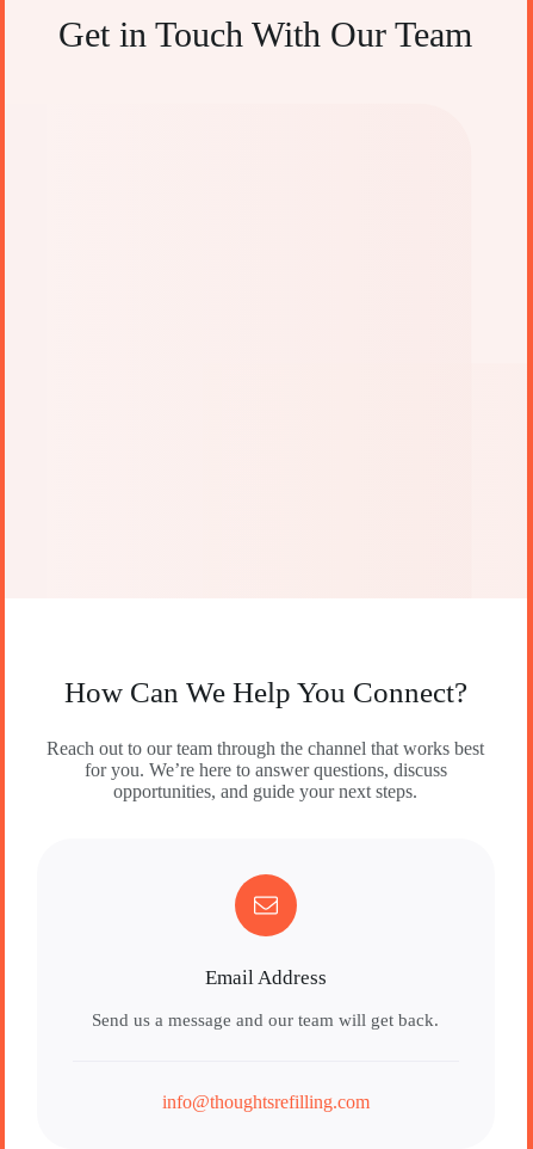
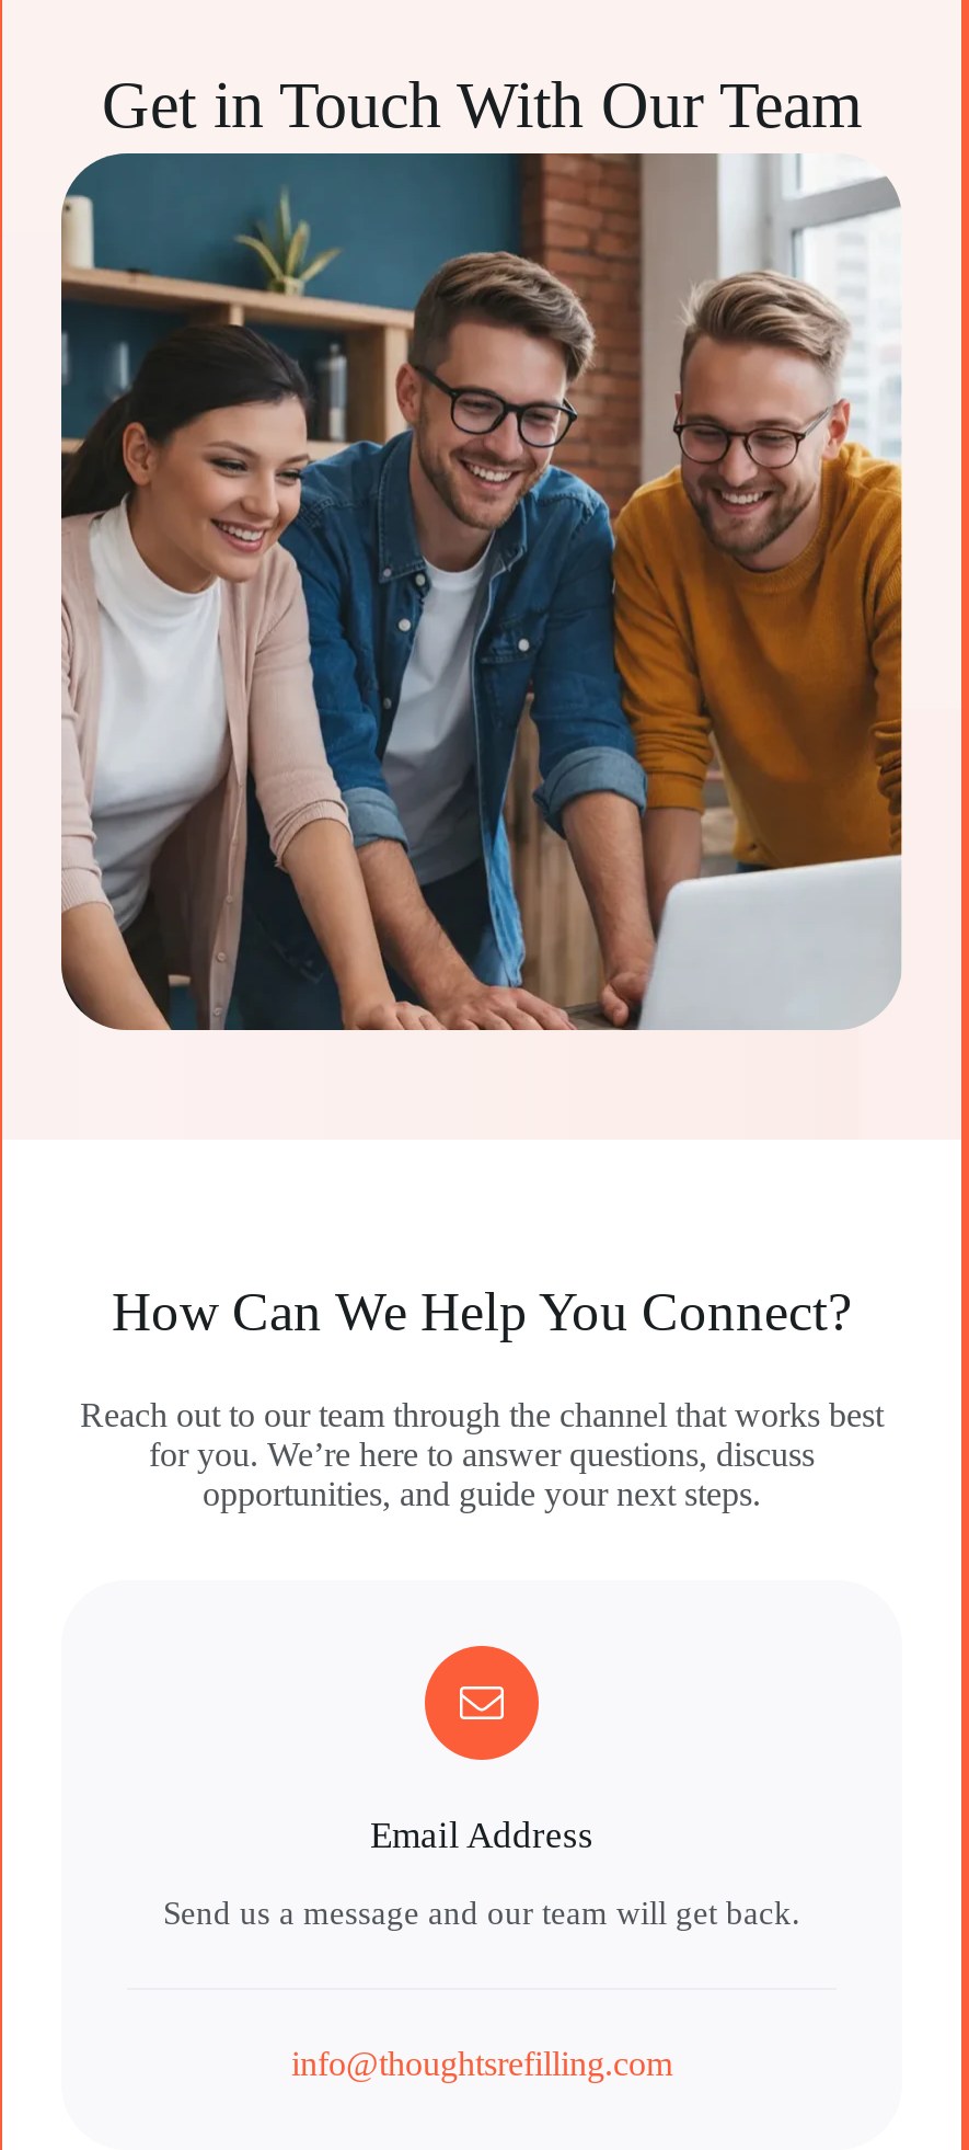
none -> [59,151,904,1032] [image]

